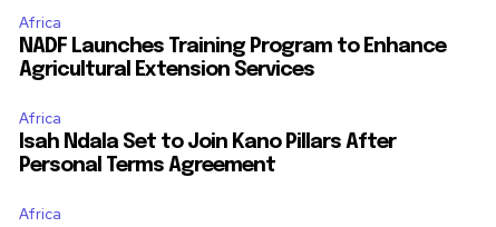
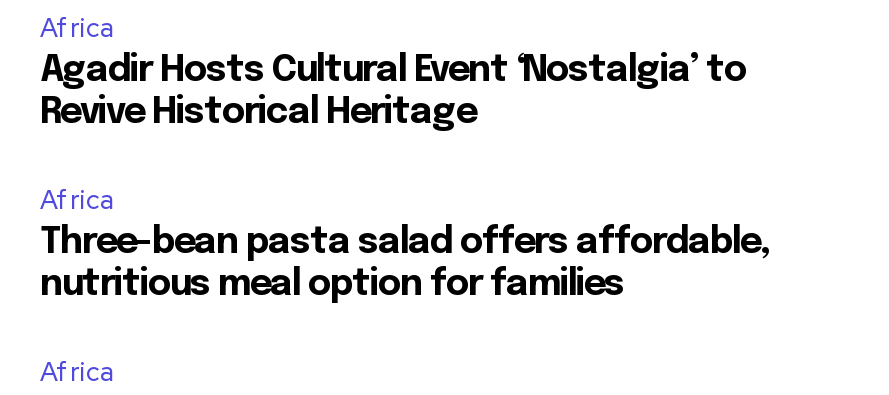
[19,37,446,80] NADF Launches Training Program to Enhance | Agricultural Extension Services -> [40,53,746,131] Agadir Hosts Cultural Event ‘Nostalgia’ to | Revive Historical Heritage
[19,132,396,176] Isah Ndala Set to Join Kano Pillars After | Personal Terms Agreement -> [40,225,768,303] Three-bean pasta salad offers affordable, | nutritious meal option for families

